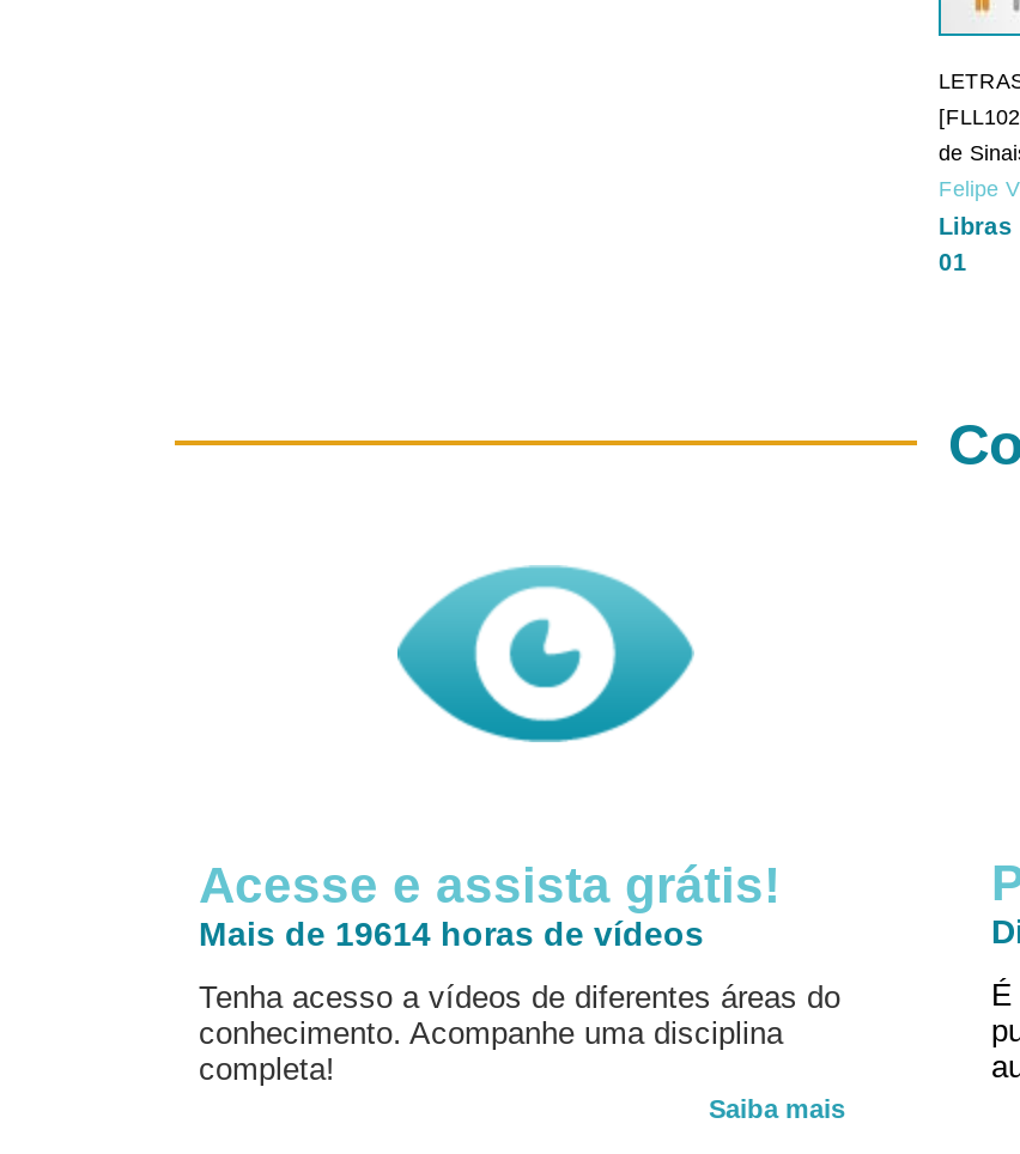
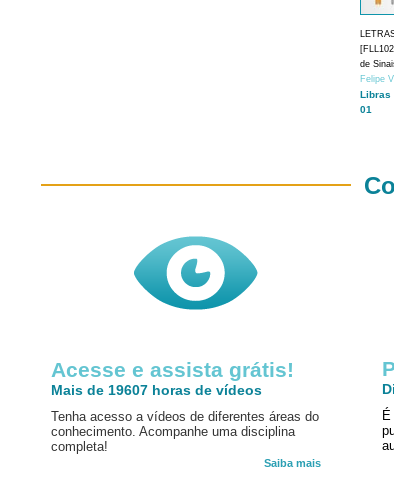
[199,915,704,953] Mais de 19614 horas de vídeos -> [51,382,262,398] Mais de 19607 horas de vídeos

